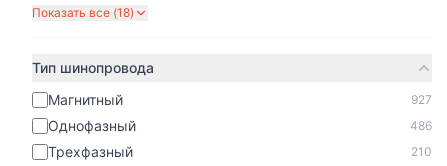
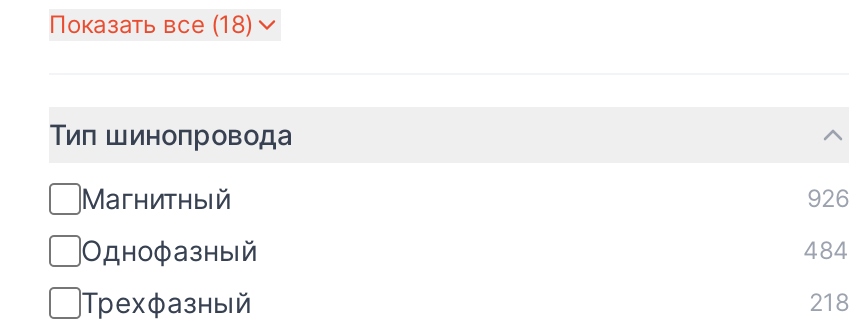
[411,92,432,107] 927 -> [807,183,849,213] 926
[410,118,432,133] 486 -> [803,235,849,265] 484
[411,144,432,159] 210 -> [809,287,849,317] 218

